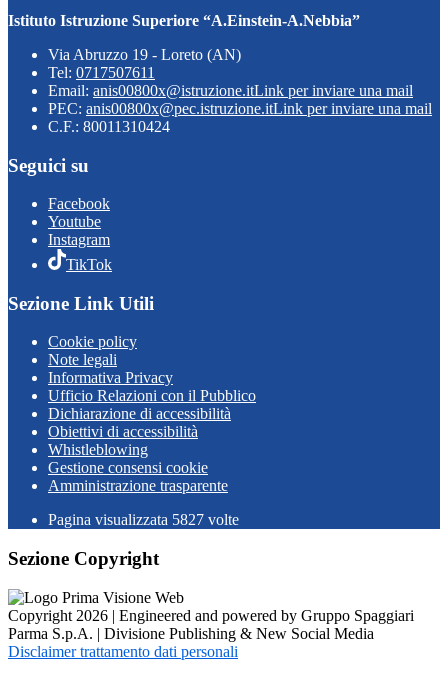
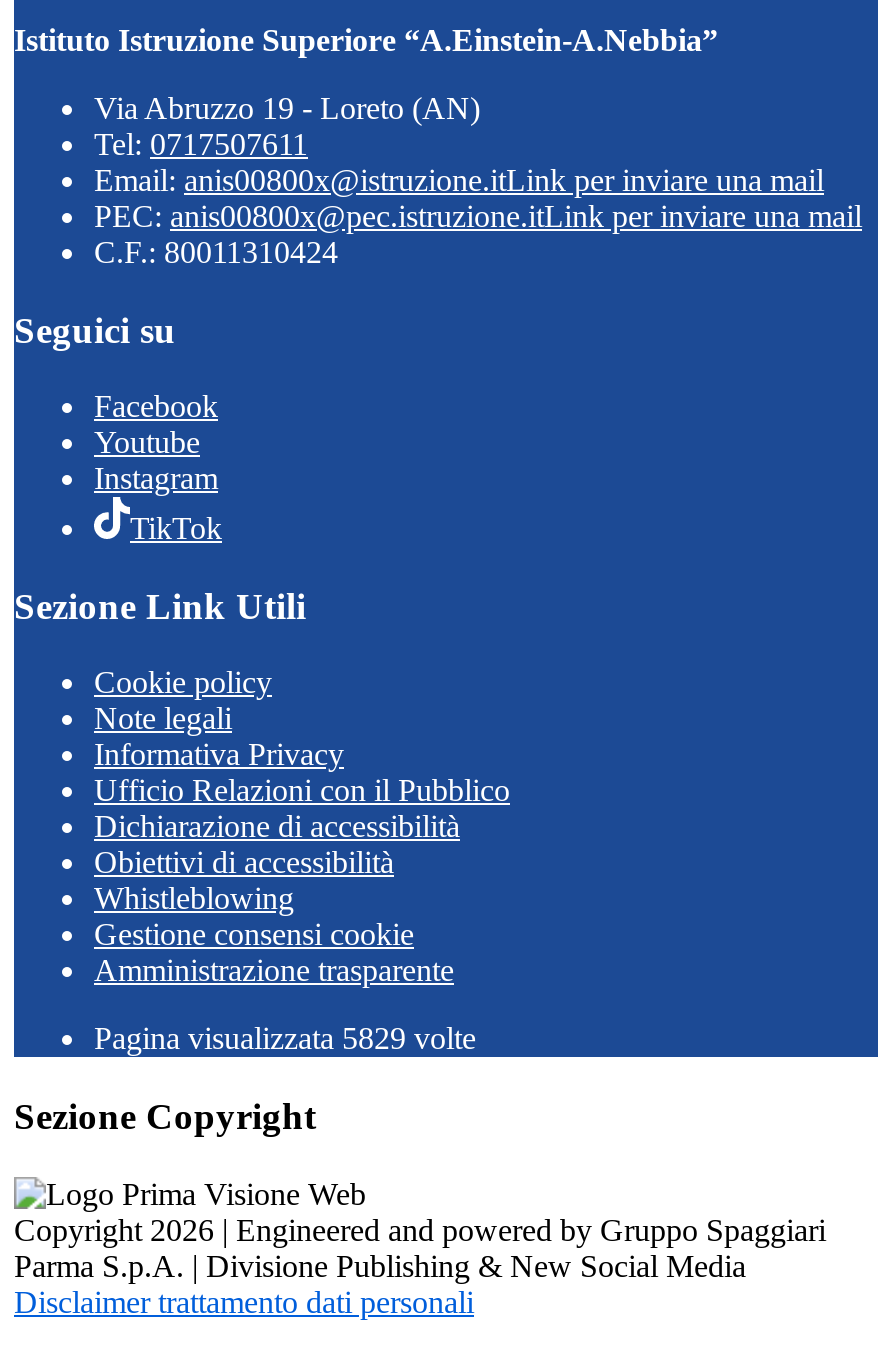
[48,511,239,528] Pagina visualizzata 5827 volte -> [94,1022,476,1056] Pagina visualizzata 5829 volte

